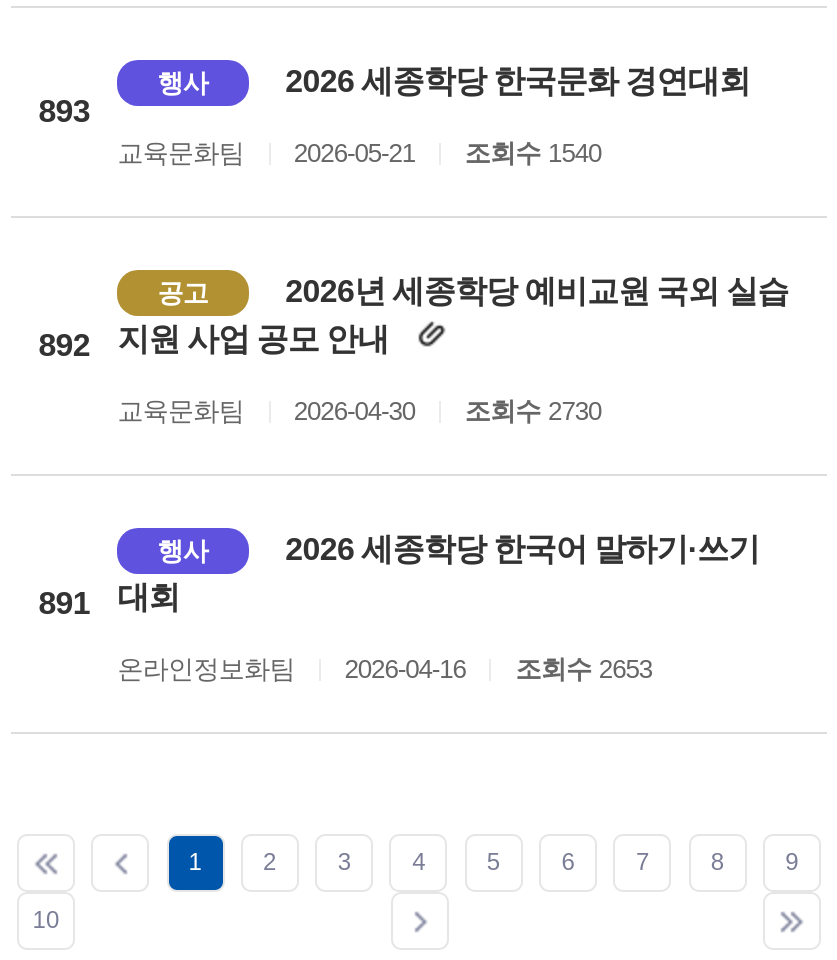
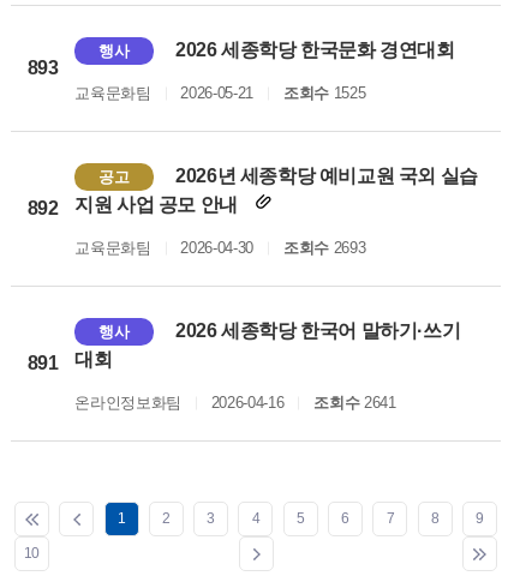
[117,138,601,168] 교육문화팀 2026-05-21 조회수 1540 -> [75,84,365,102] 교육문화팀 2026-05-21 조회수 1525
[117,396,601,426] 교육문화팀 2026-04-30 조회수 2730 -> [75,239,365,257] 교육문화팀 2026-04-30 조회수 2693
[117,654,652,684] 온라인정보화팀 2026-04-16 조회수 2653 -> [75,394,396,412] 온라인정보화팀 2026-04-16 조회수 2641

